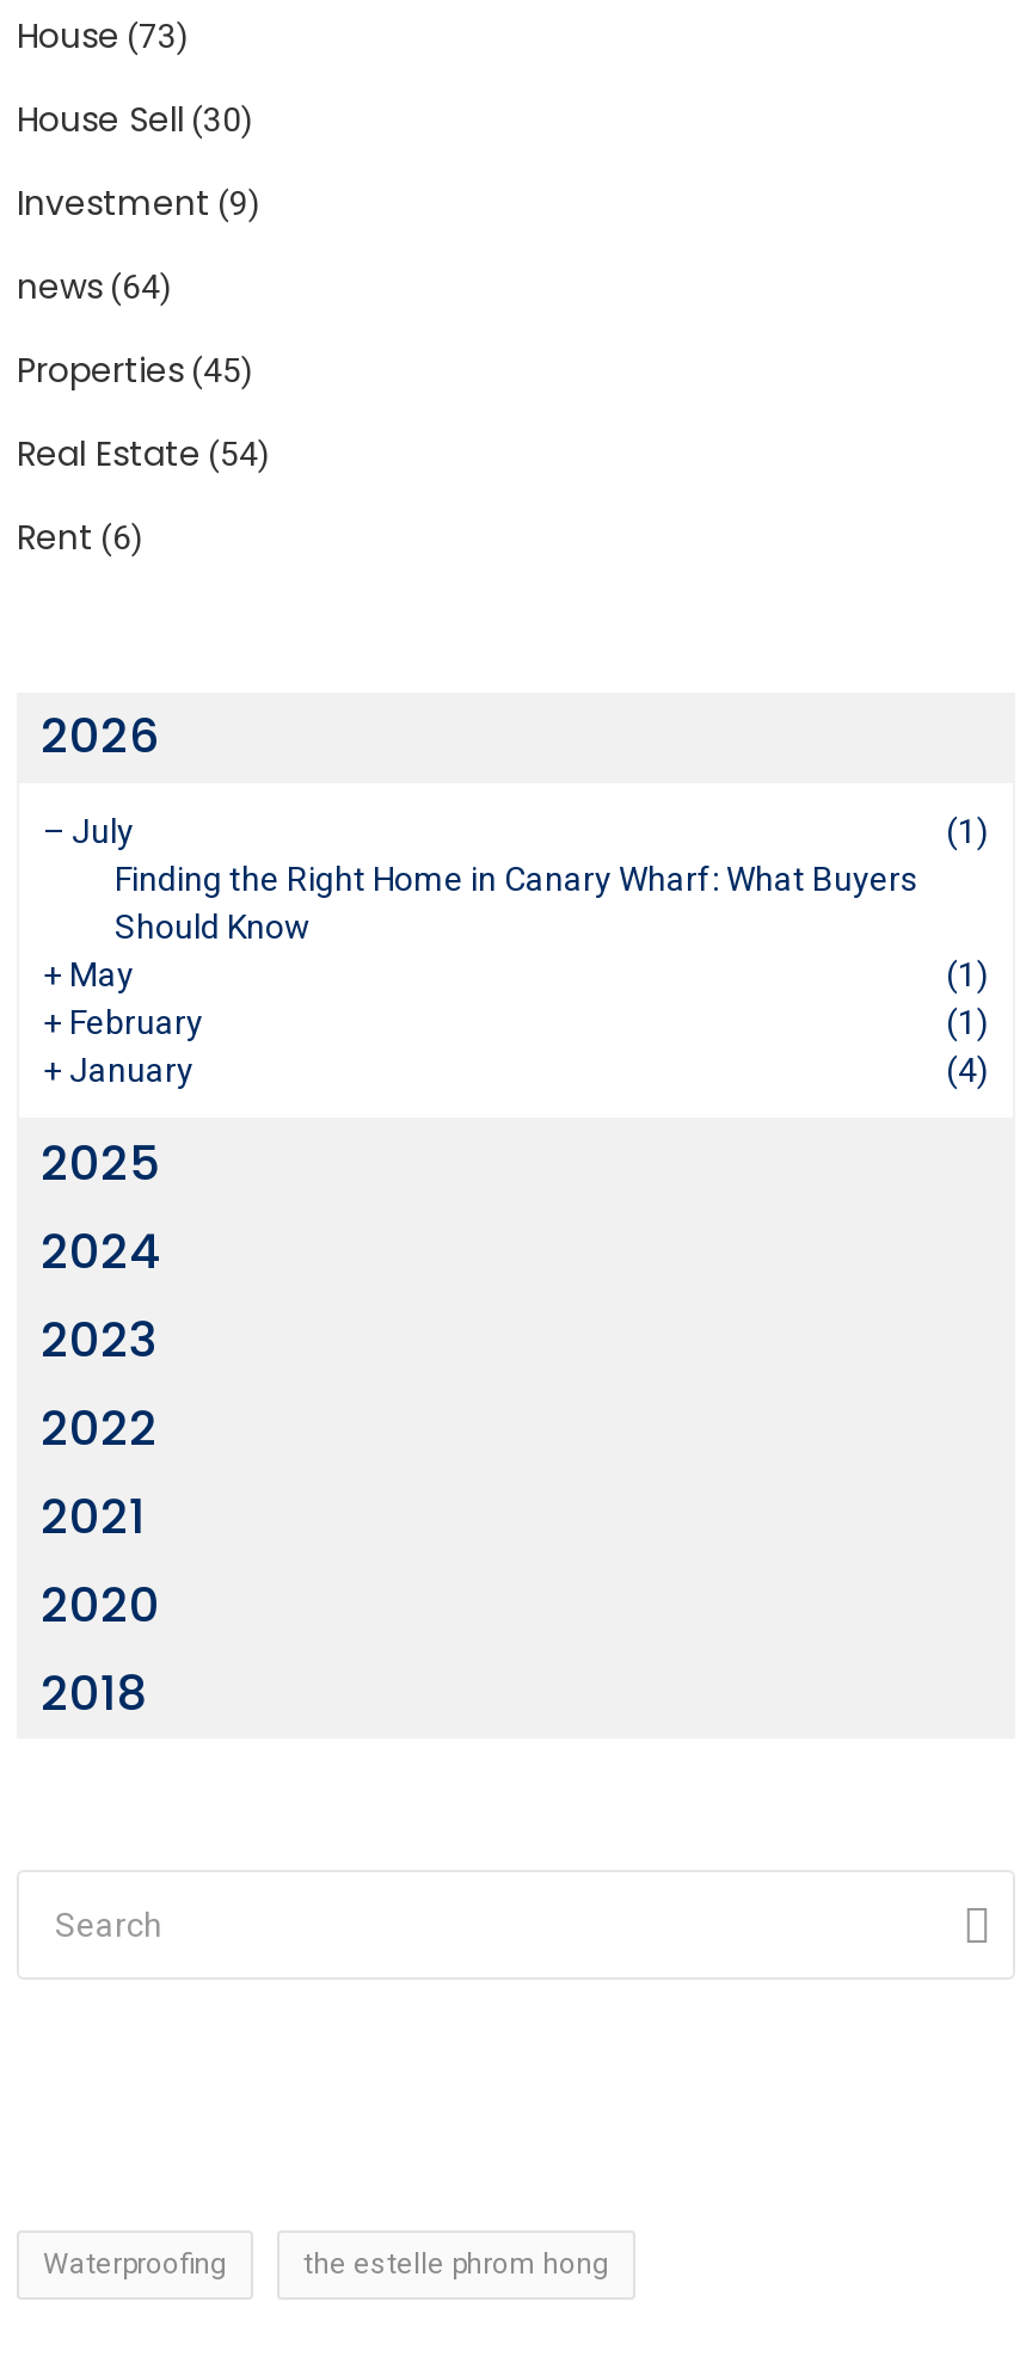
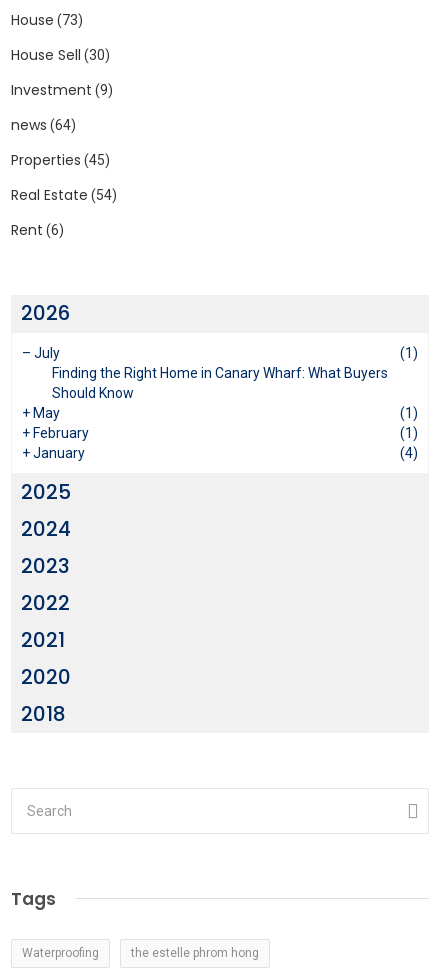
none -> [11,887,56,911] Tags

